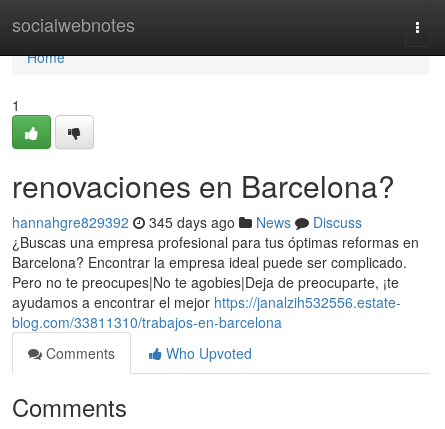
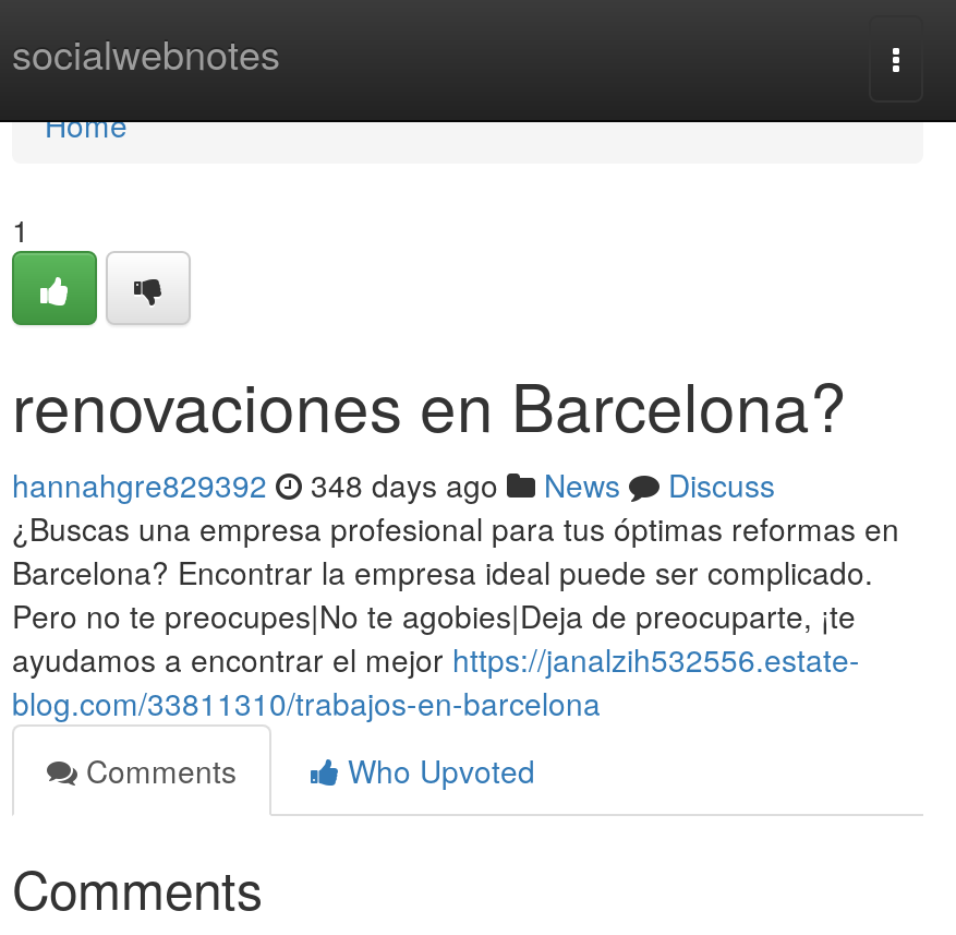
[12,212,362,232] hannahgre829392 345 days ago News Discuss -> [12,463,775,506] hannahgre829392 348 days ago News Discuss

